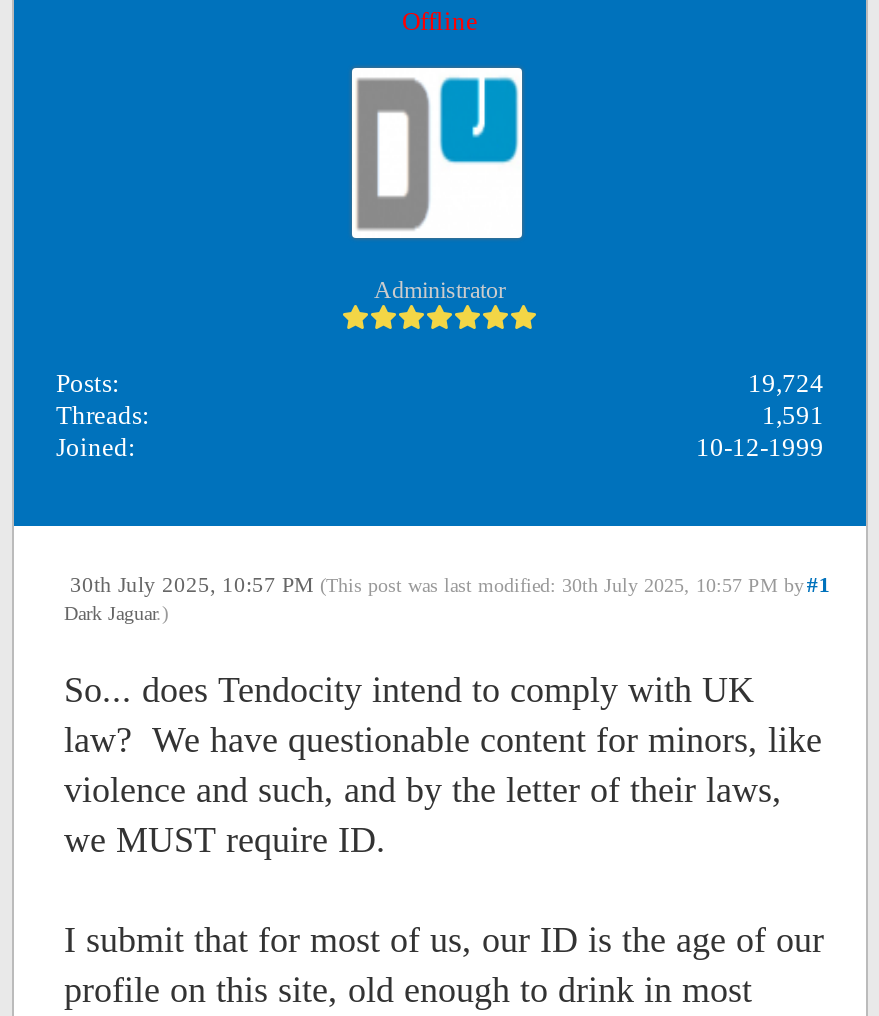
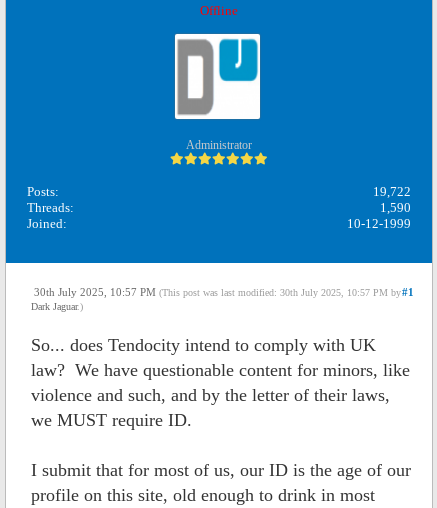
[748,368,824,398] 19,724 -> [373,184,411,199] 19,722
[762,400,824,430] 1,591 -> [380,200,411,215] 1,590

